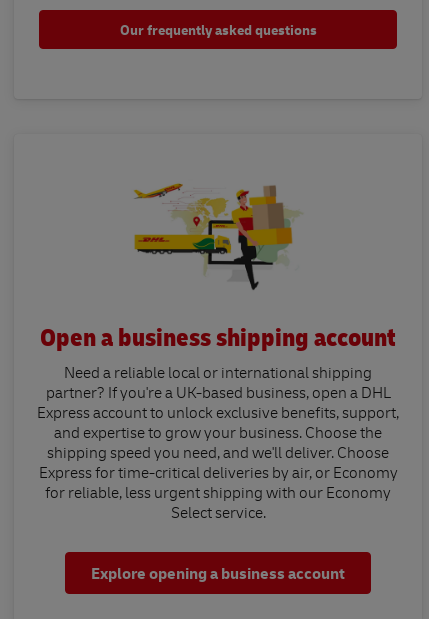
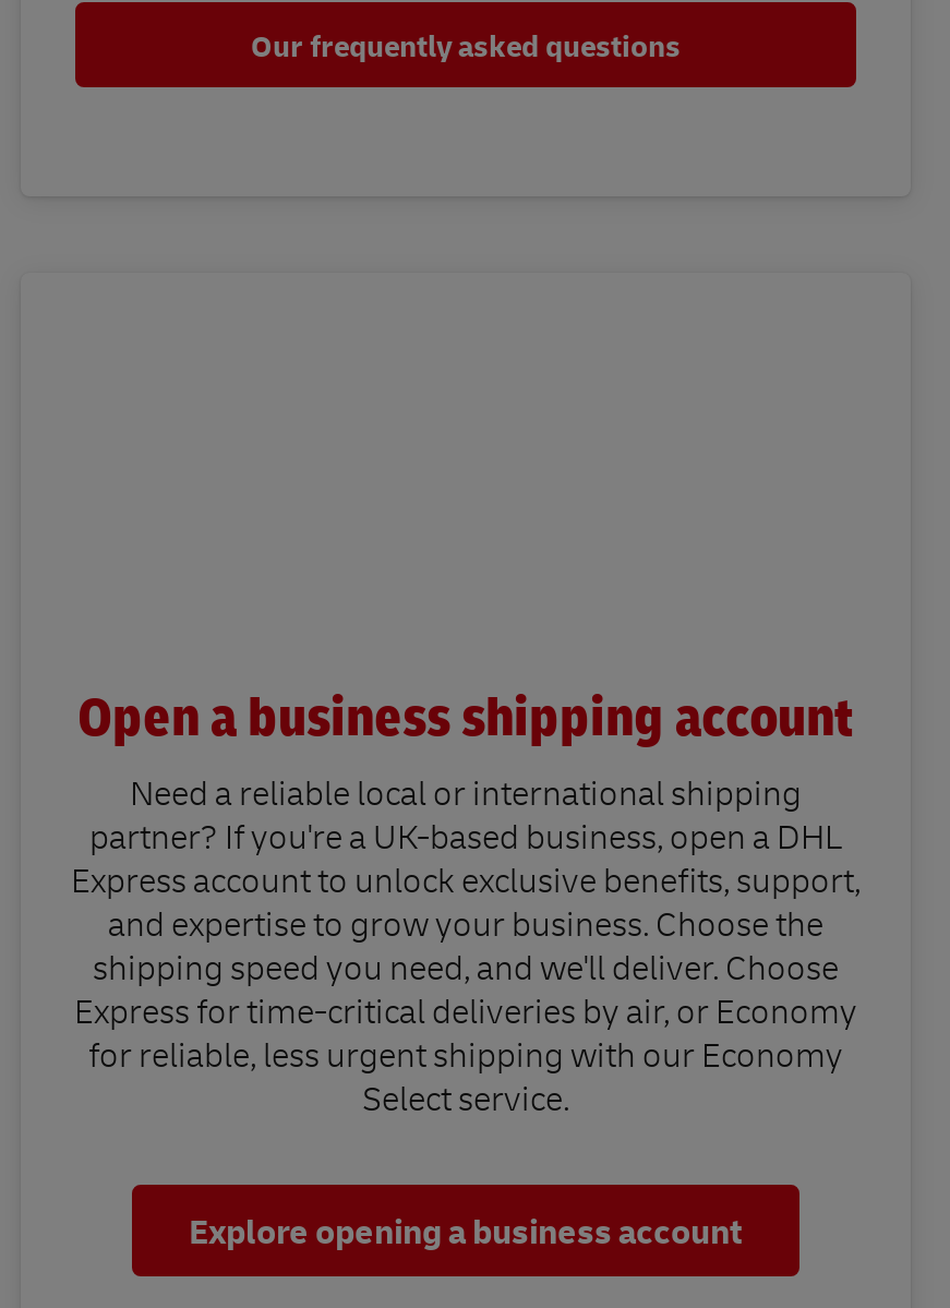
[133,182,302,291] [image] -> none

